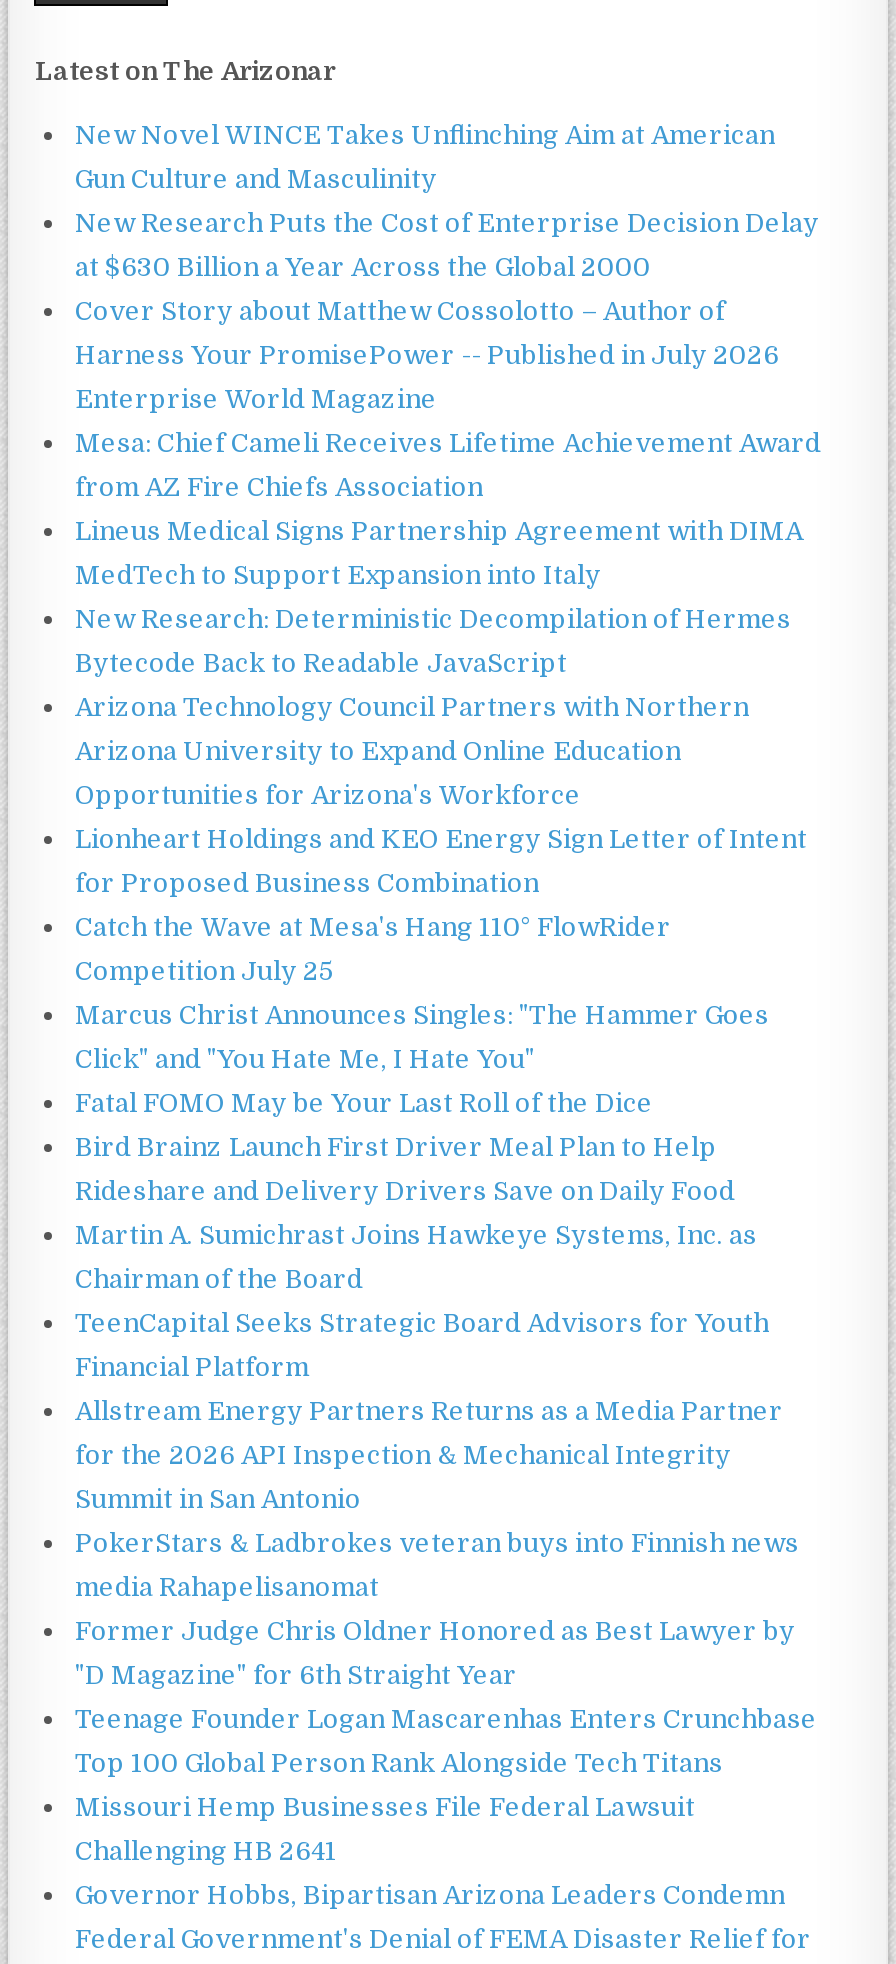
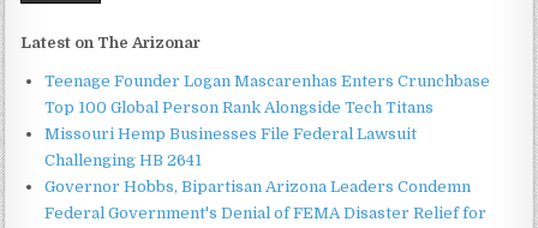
[75,119,821,1689] New Novel WINCE Takes Unflinching Aim at American | Gun Culture and Masculinity | New Research Puts the Cost of Enterprise Decision Delay | at $630 Billion a Year Across the Global 2000 | Cover Story about Matthew Cossolotto – Author of | Harness Your PromisePower -- Published in July 2026 | Enterprise World Magazine | Mesa: Chief Cameli Receives Lifetime Achievement Award | from AZ Fire Chiefs Association | Lineus Medical Signs Partnership Agreement with DIMA | MedTech to Support Expansion into Italy | New Research: Deterministic Decompilation of Hermes | Bytecode Back to Readable JavaScript | Arizona Technology Council Partners with Northern | Arizona University to Expand Online Education | Opportunities for Arizona's Workforce | Lionheart Holdings and KEO Energy Sign Letter of Intent | for Proposed Business Combination | Catch the Wave at Mesa's Hang 110° FlowRider | Competition July 25 | Marcus Christ Announces Singles: "The Hammer Goes | Click" and "You Hate Me, I Hate You" | Fatal FOMO May be Your Last Roll of the Dice | Bird Brainz Launch First Driver Meal Plan to Help | Rideshare and Delivery Drivers Save on Daily Food | Martin A. Sumichrast Joins Hawkeye Systems, Inc. as | Chairman of the Board | TeenCapital Seeks Strategic Board Advisors for Youth | Financial Platform | Allstream Energy Partners Returns as a Media Partner | for the 2026 API Inspection & Mechanical Integrity | Summit in San Antonio | PokerStars & Ladbrokes veteran buys into Finnish news | media Rahapelisanomat | Former Judge Chris Oldner Honored as Best Lawyer by | "D Magazine" for 6th Straight Year -> none

